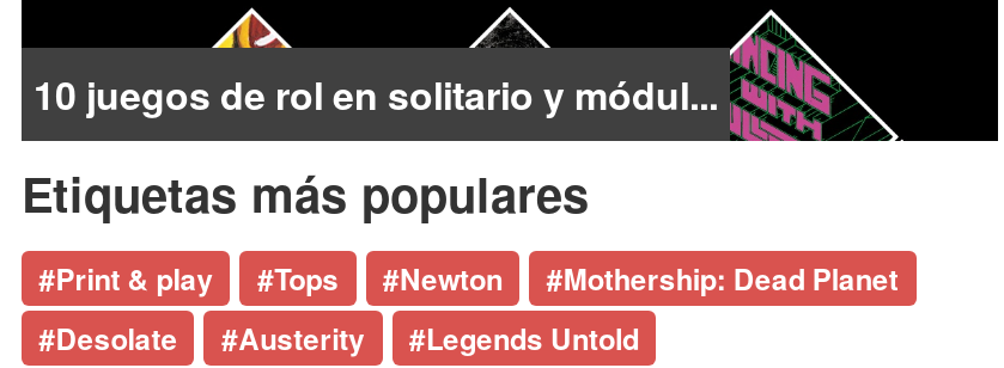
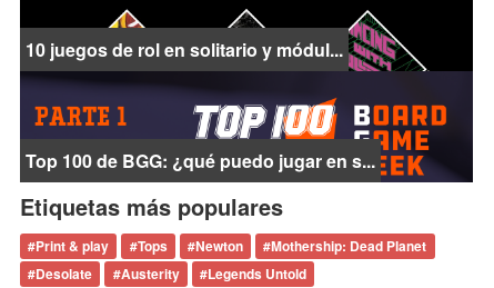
none -> [20,70,473,183] [image] | Top 100 de BGG: ¿qué puedo jugar en s...

